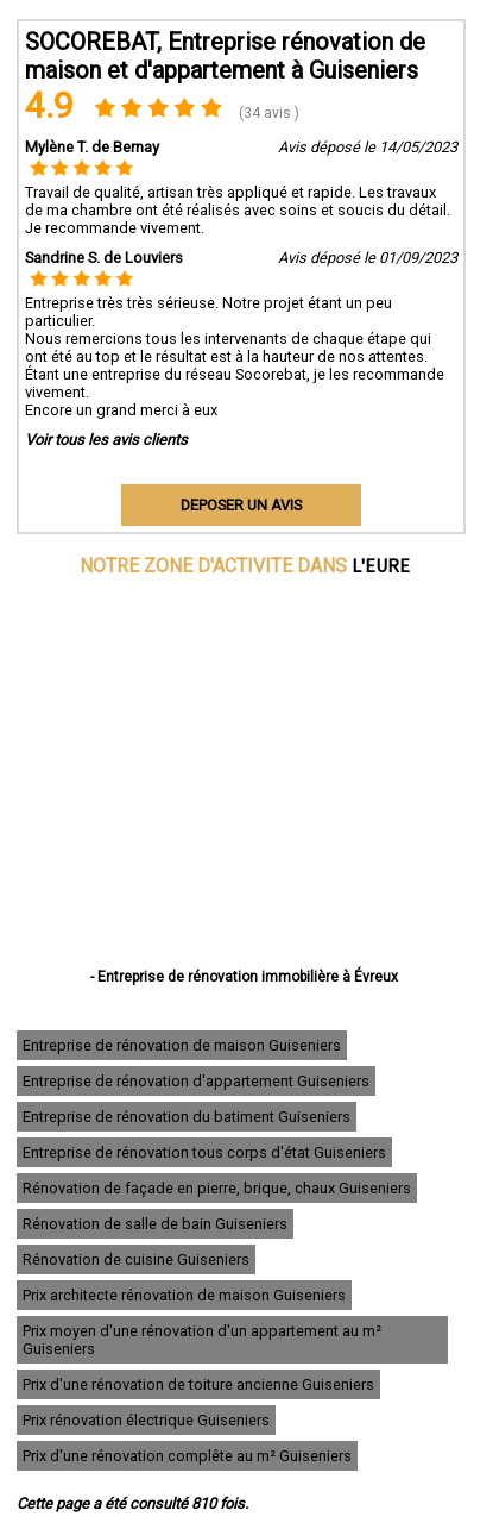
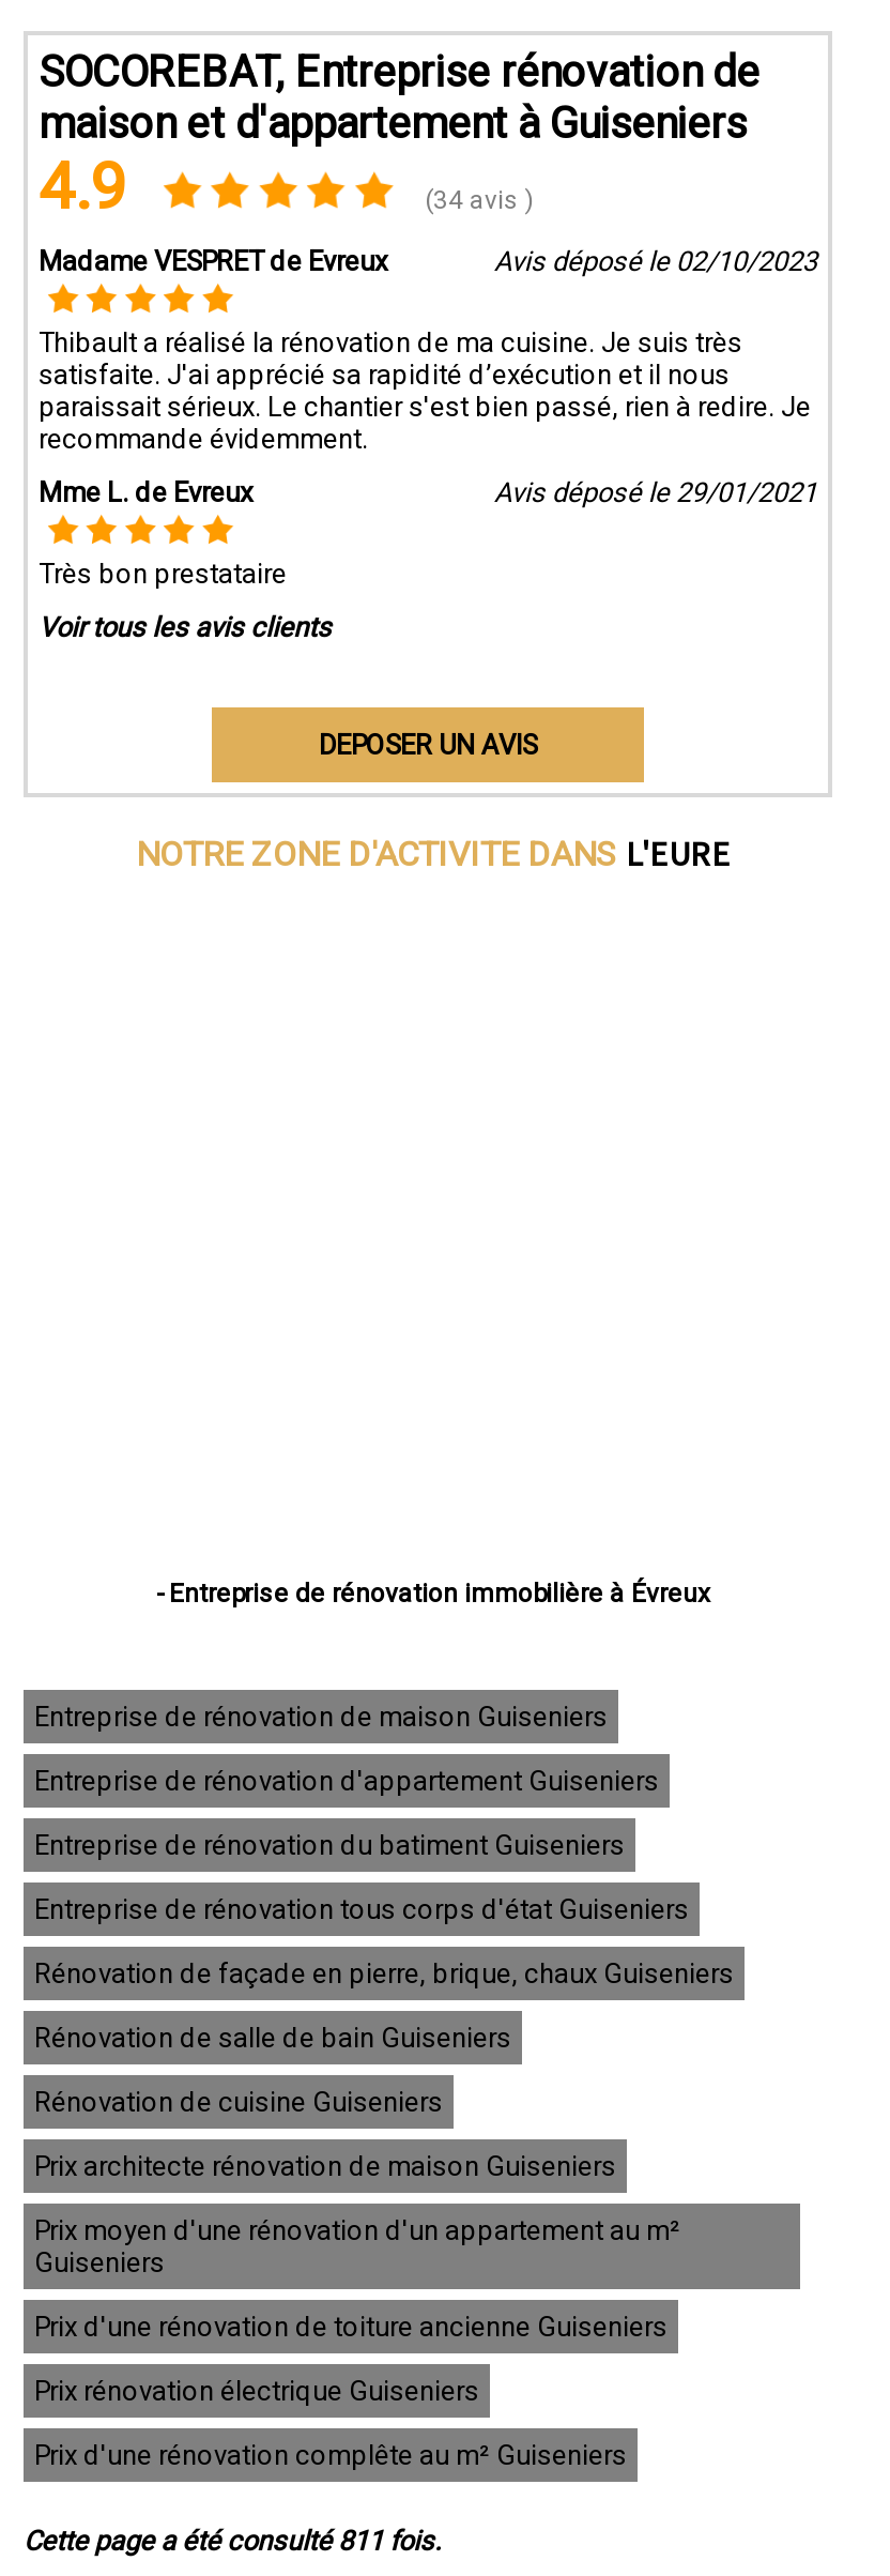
[25,137,457,155] Mylène T. de Bernay | Avis déposé le 14/05/2023 -> [39,244,817,276] Madame VESPRET de Evreux | Avis déposé le 02/10/2023
[25,183,450,236] Travail de qualité, artisan très appliqué et rapide. Les travaux | de ma chambre ont été réalisés avec soins et soucis du détail. | Je recommande vivement. -> [39,325,811,454] Thibault a réalisé la rénovation de ma cuisine. Je suis très | satisfaite. J'ai apprécié sa rapidité d’exécution et il nous | paraissait sérieux. Le chantier s'est bien passé, rien à redire. Je | recommande évidemment.
[25,248,457,266] Sandrine S. de Louviers | Avis déposé le 01/09/2023 -> [39,475,817,507] Mme L. de Evreux | Avis déposé le 29/01/2021
[25,293,444,418] Entreprise très très sérieuse. Notre projet étant un peu | particulier. | Nous remercions tous les intervenants de chaque étape qui | ont été au top et le résultat est à la hauteur de nos attentes. | Étant une entreprise du réseau Socorebat, je les recommande | vivement. | Encore un grand merci à eux -> [39,557,287,589] Très bon prestataire
[17,1494,248,1512] Cette page a été consulté 810 fois. -> [24,2524,441,2556] Cette page a été consulté 811 fois.

